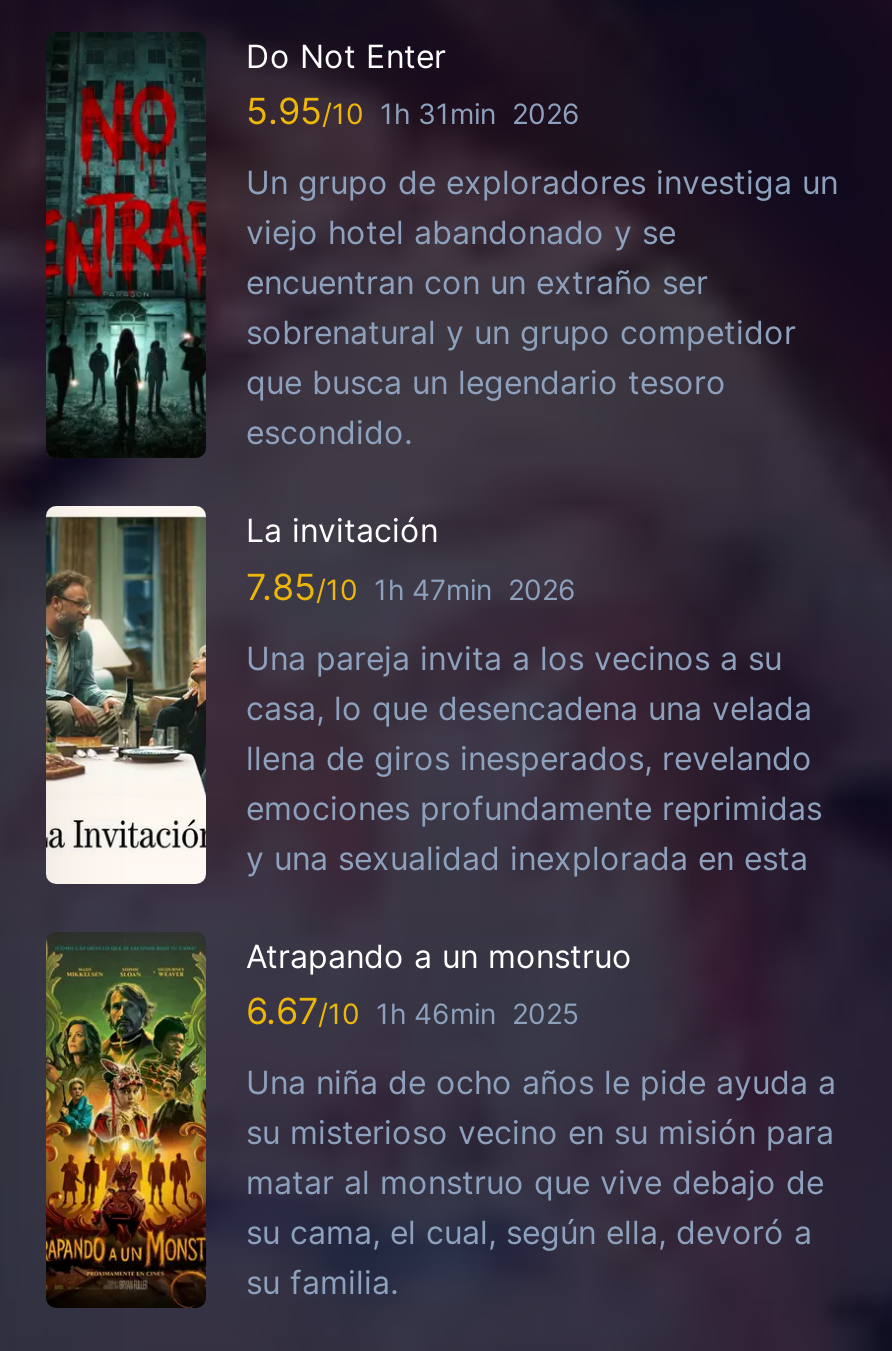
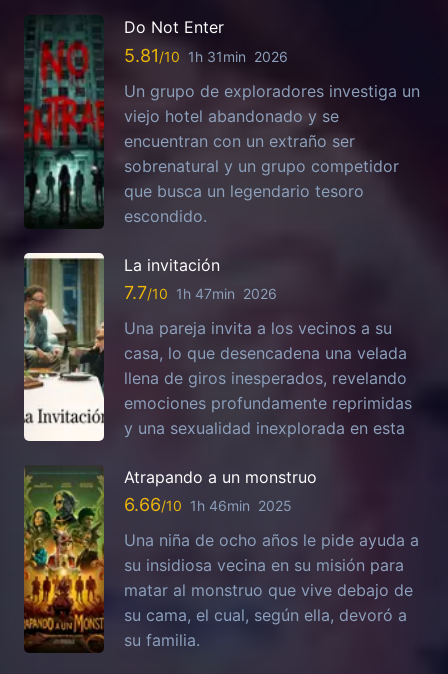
[246,91,580,133] 5.95 1h 31min 2026 -> [124,45,288,66] 5.81 1h 31min 2026
[246,566,576,608] 7.85 1h 47min 2026 -> [124,282,277,303] 7.7 1h 47min 2026
[246,991,580,1033] 6.67 1h 46min 2025 -> [124,494,292,515] 6.66 1h 46min 2025
[246,1113,834,1153] su misterioso vecino en su misión para -> [124,555,404,575] su insidiosa vecina en su misión para

